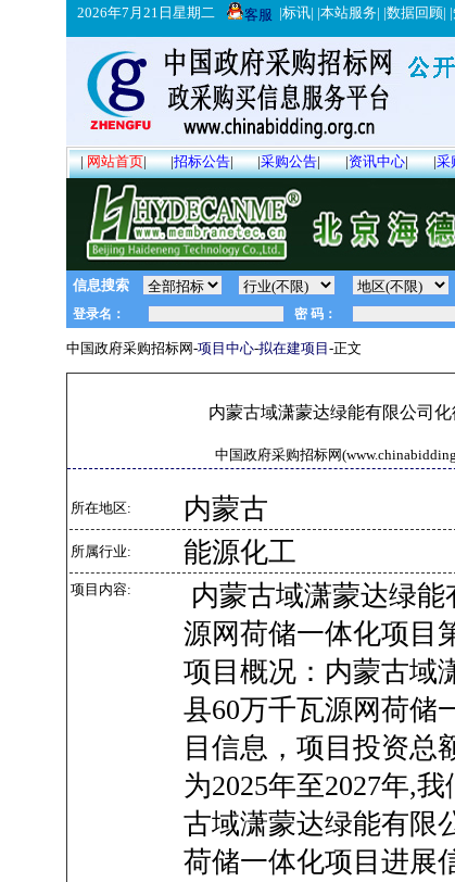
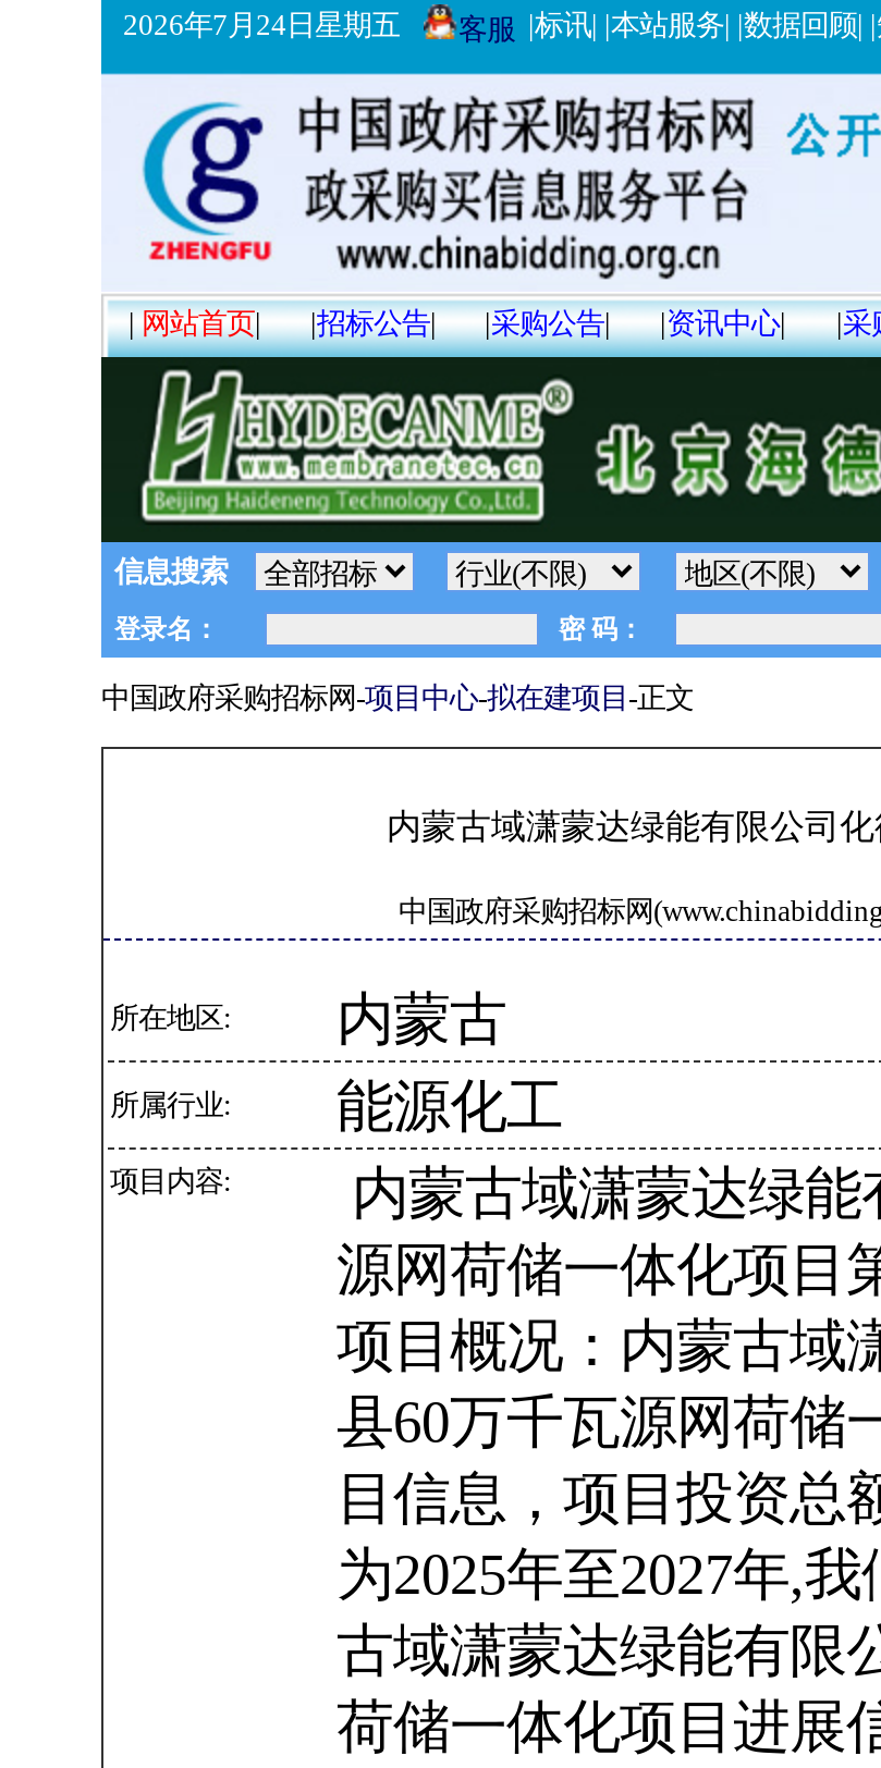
[77,4,215,21] 2026年7月21日星期二 -> [123,9,400,41] 2026年7月24日星期五

